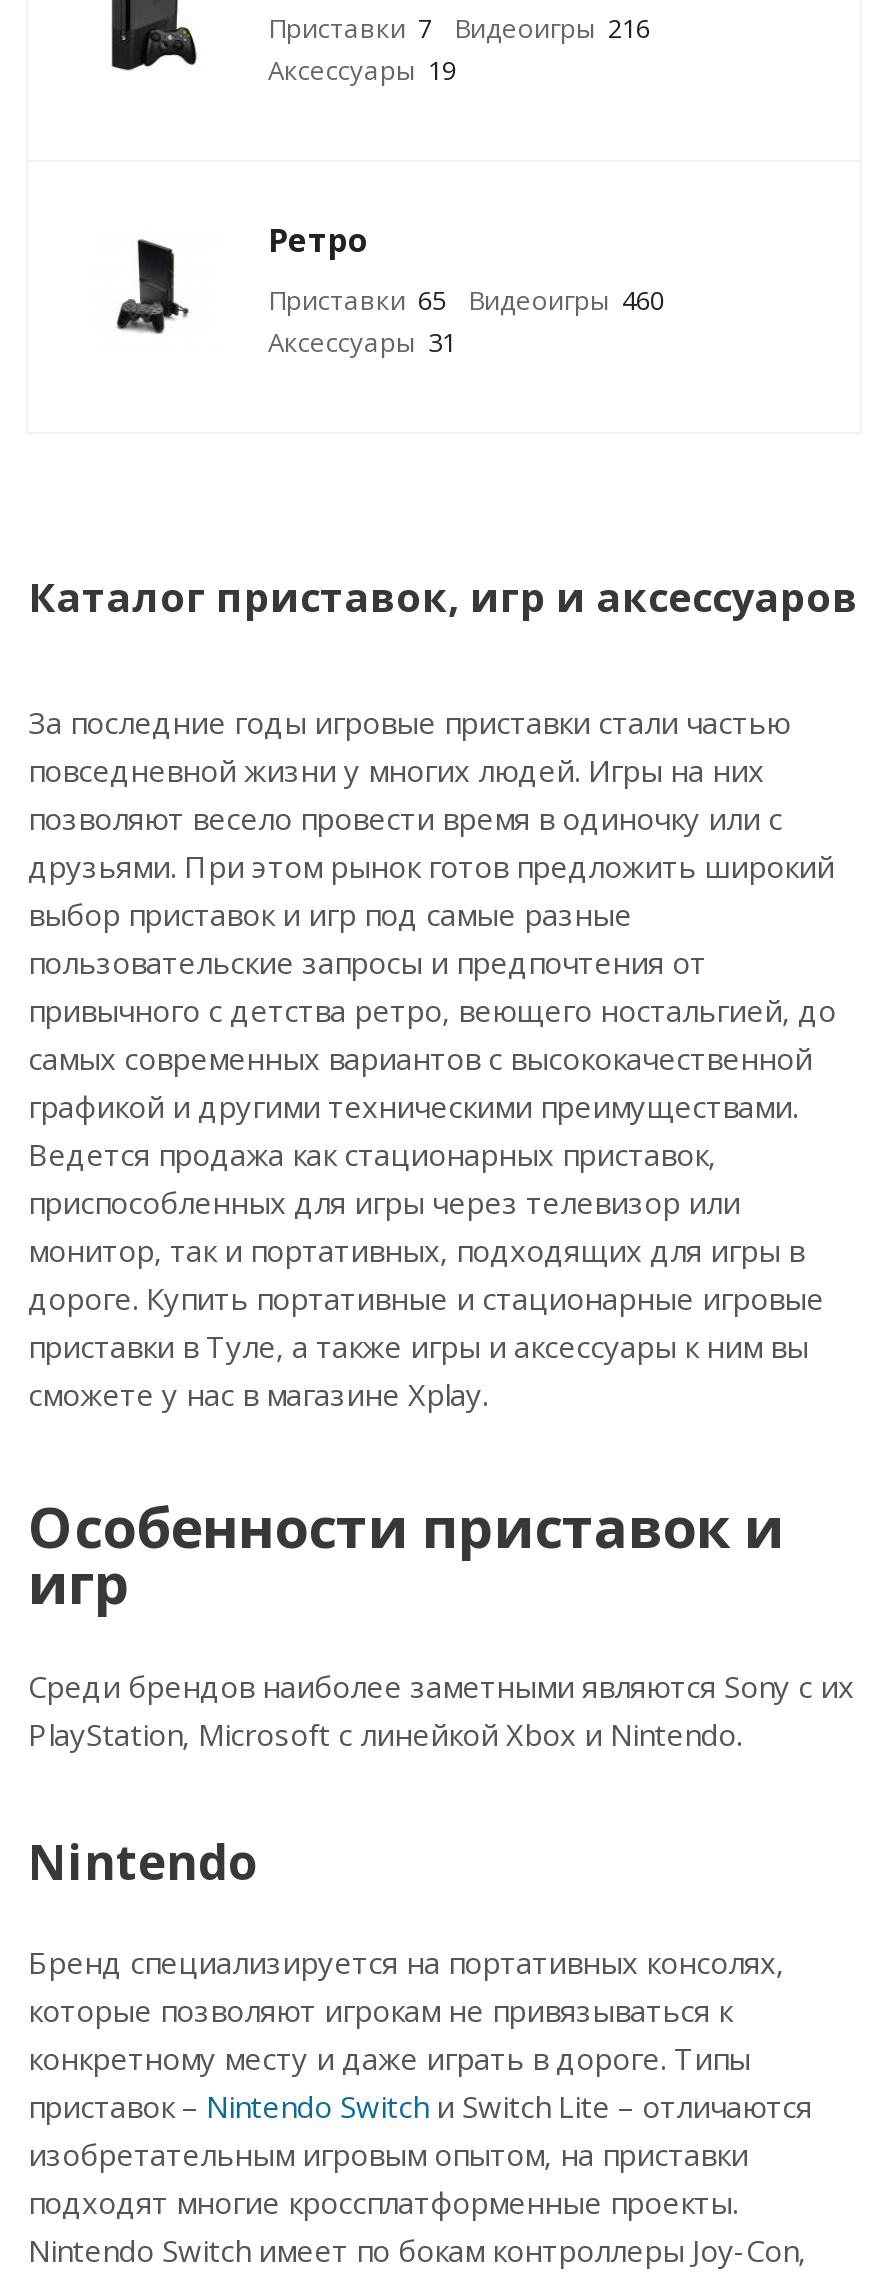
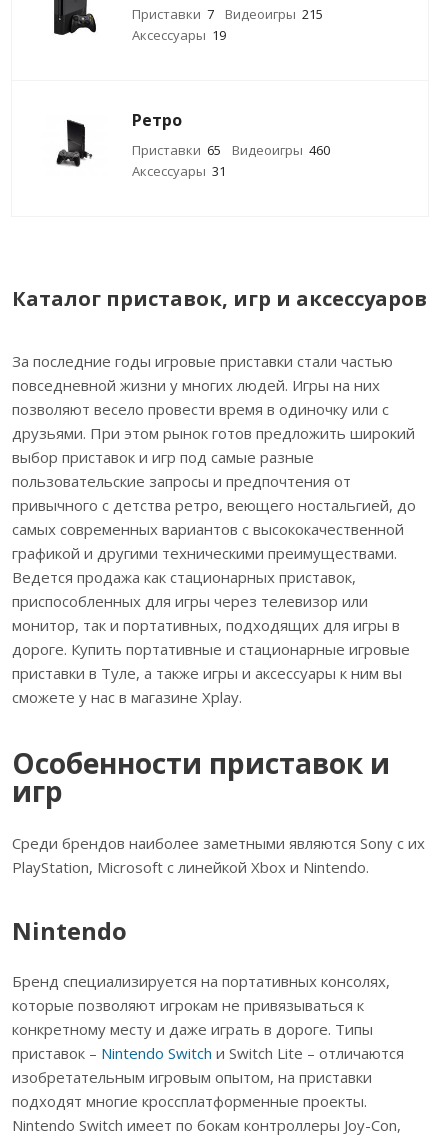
[268,10,650,46] Приставки 7 Видеоигры 216 -> [132,5,323,23] Приставки 7 Видеоигры 215

